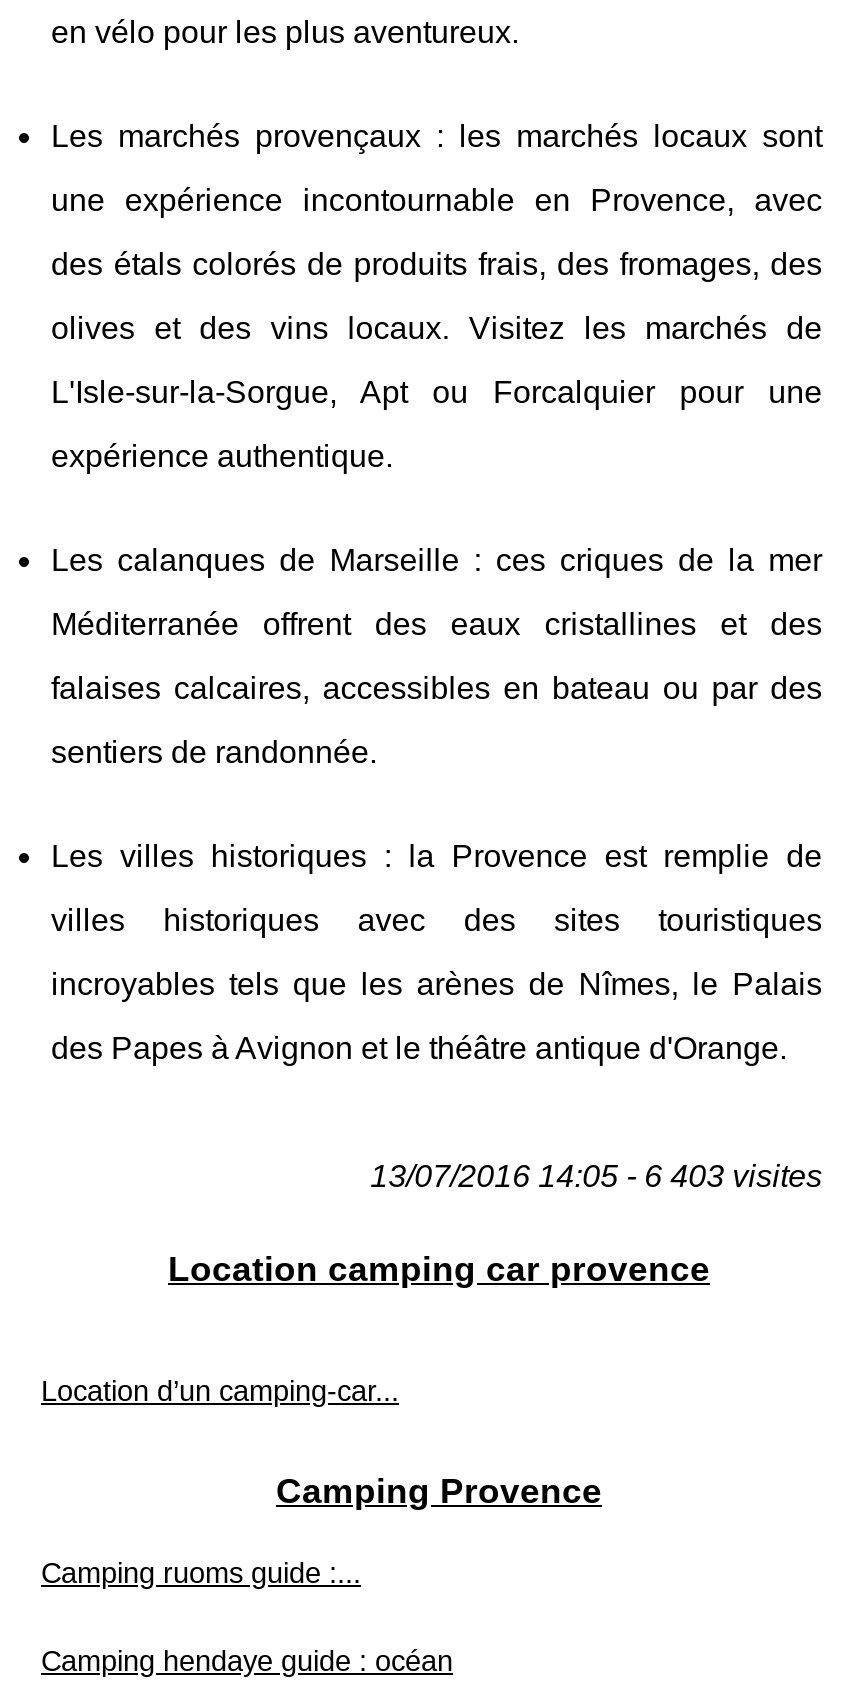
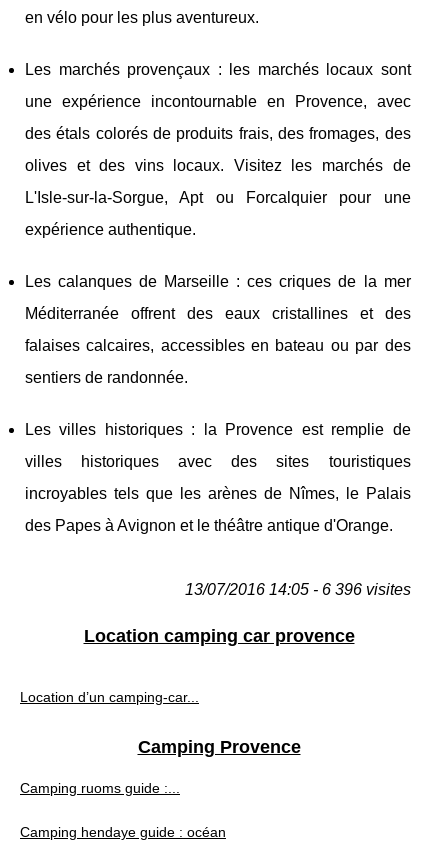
[370,1159,822,1193] 13/07/2016 14:05 - 6 403 visites -> [185,581,411,598] 13/07/2016 14:05 - 6 396 visites

